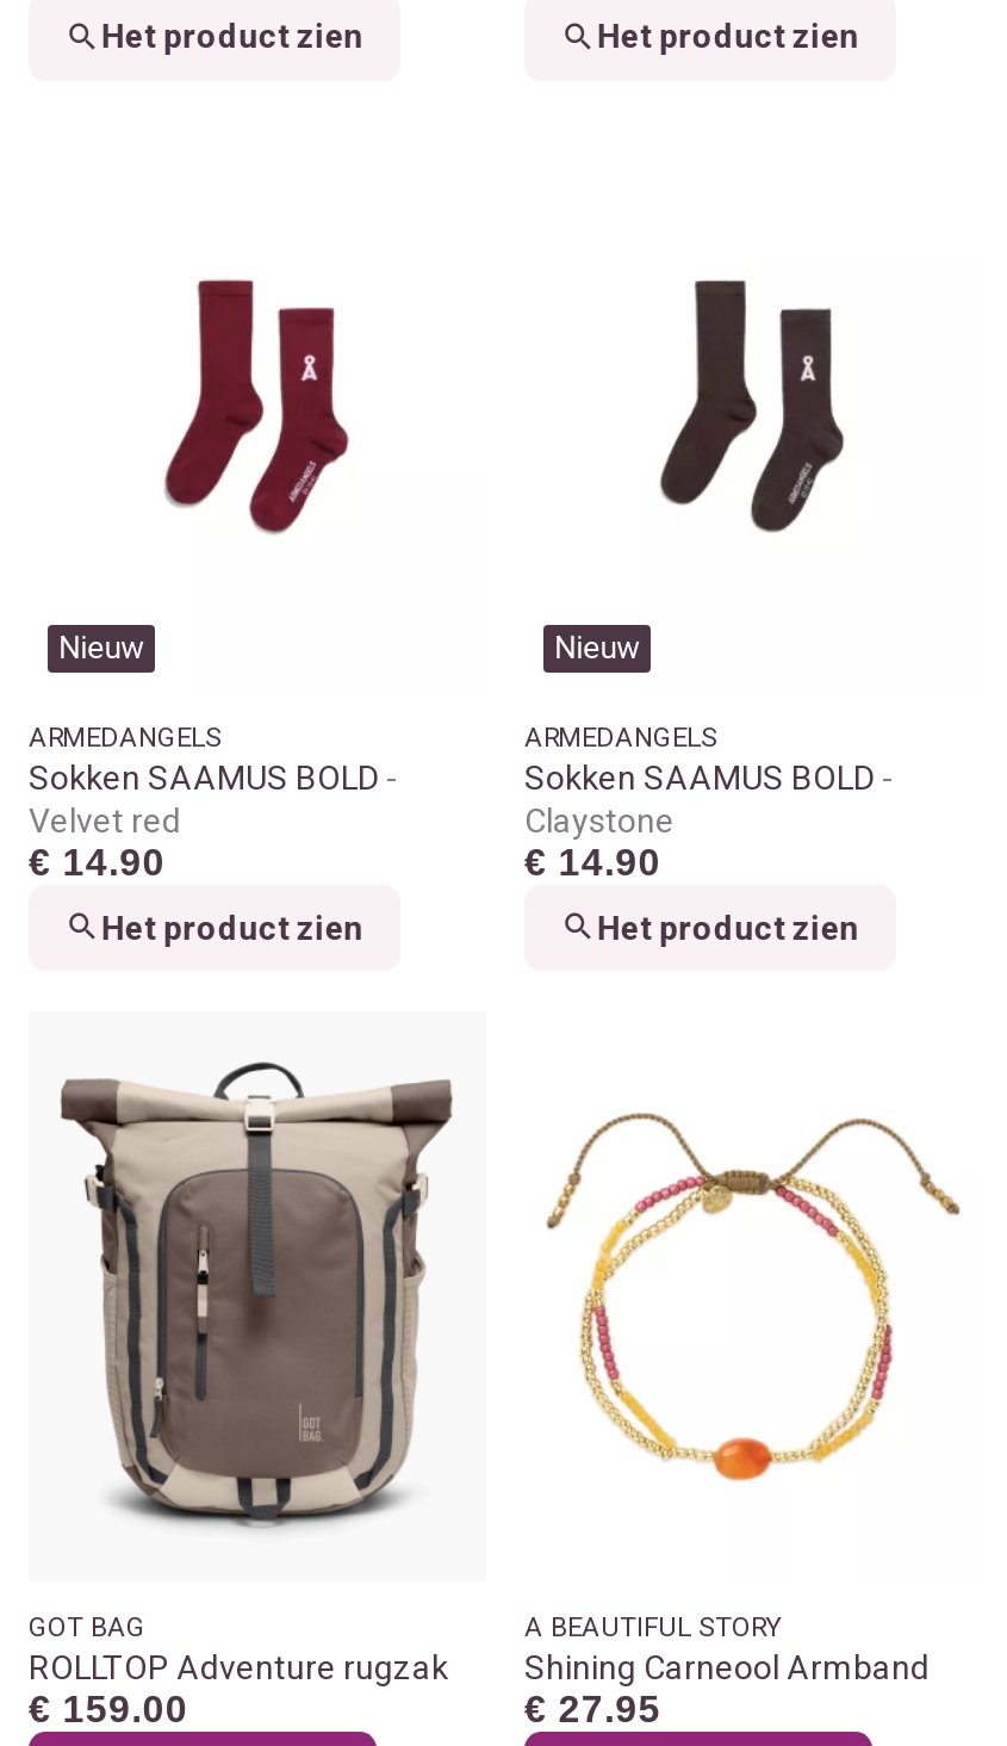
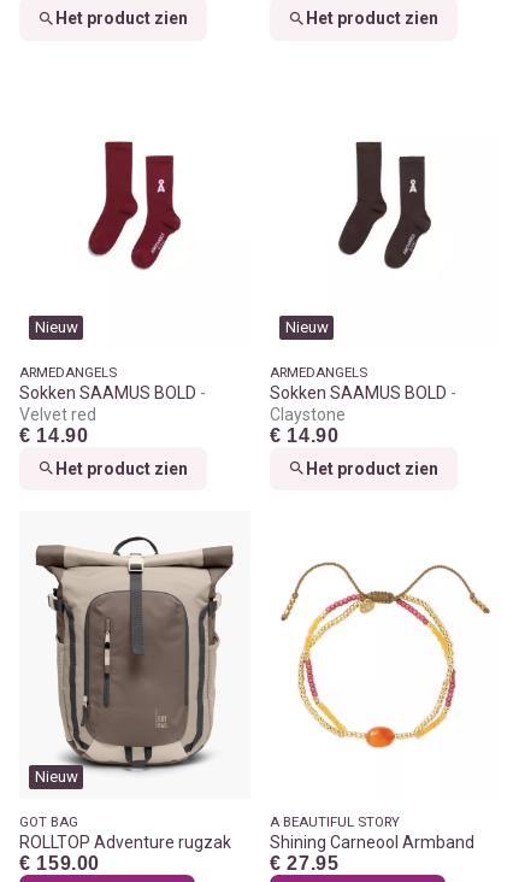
none -> [34,768,78,786] Nieuw

